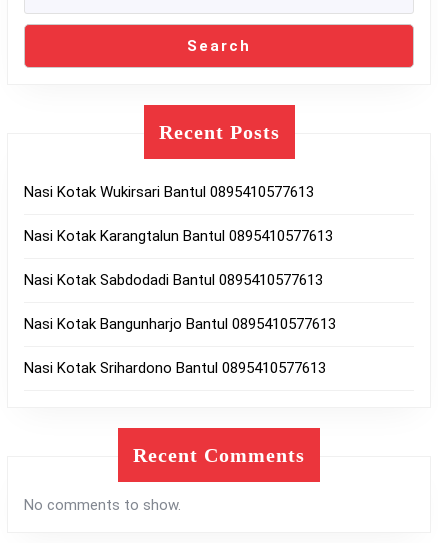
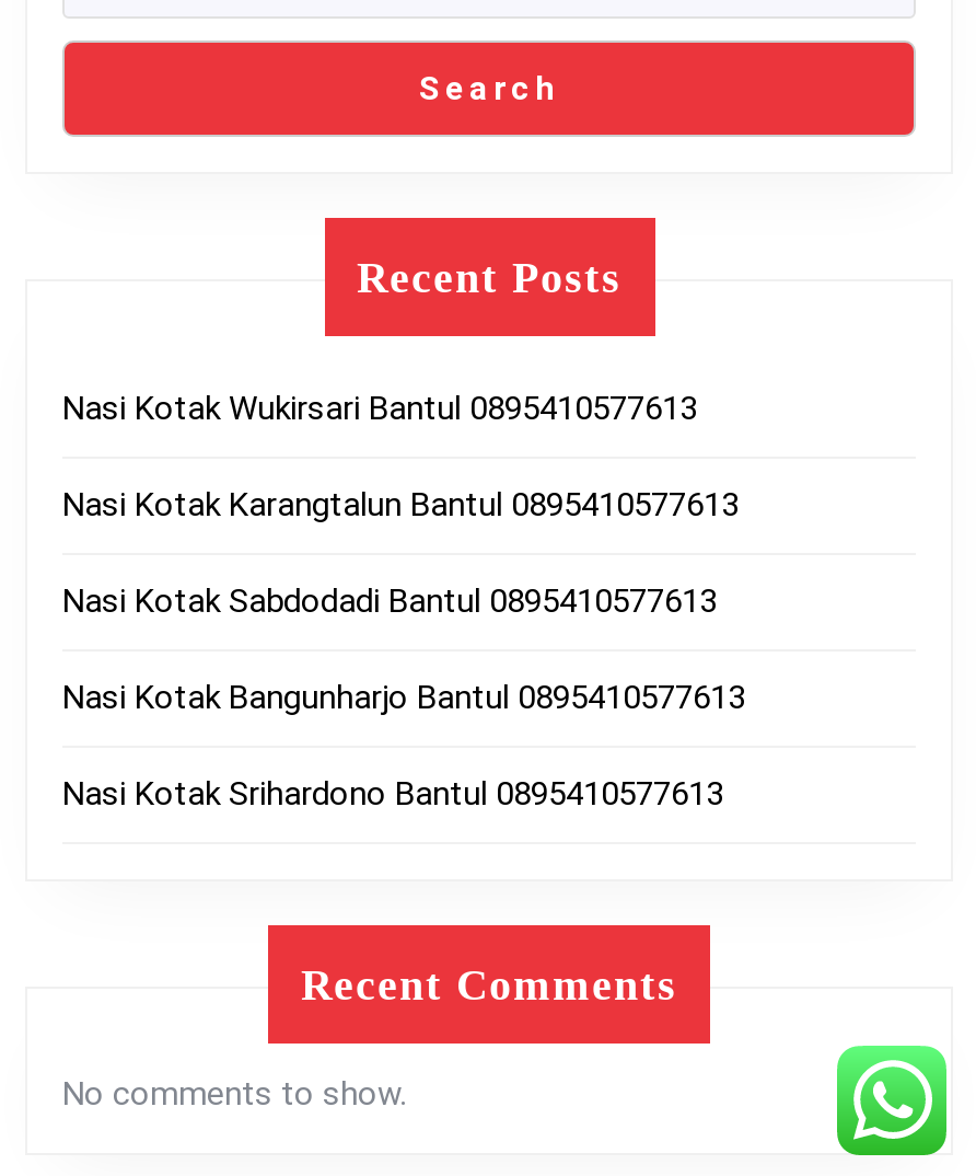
none -> [835,1044,949,1157] [image]

